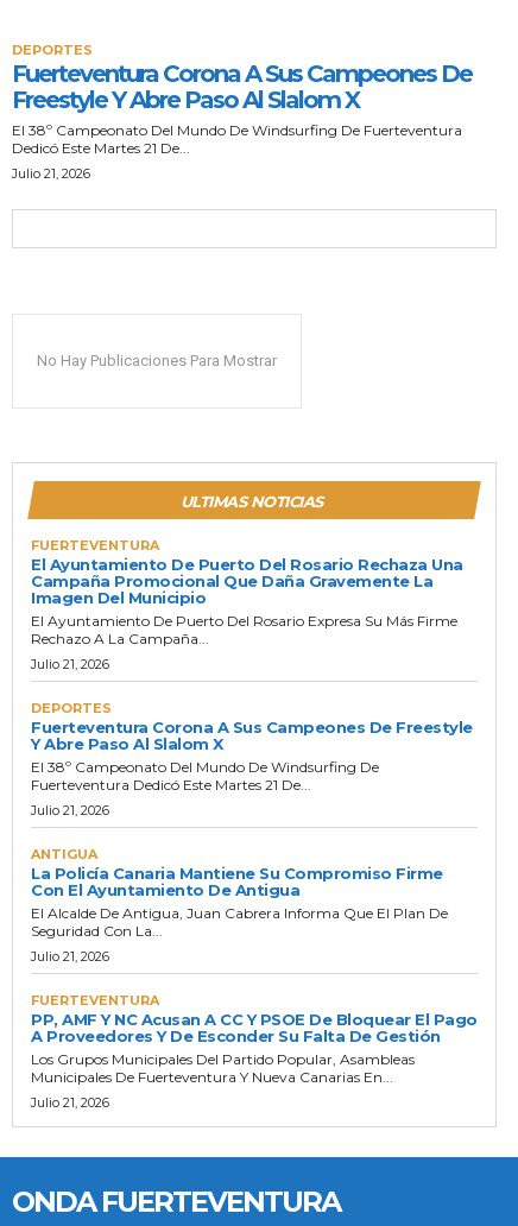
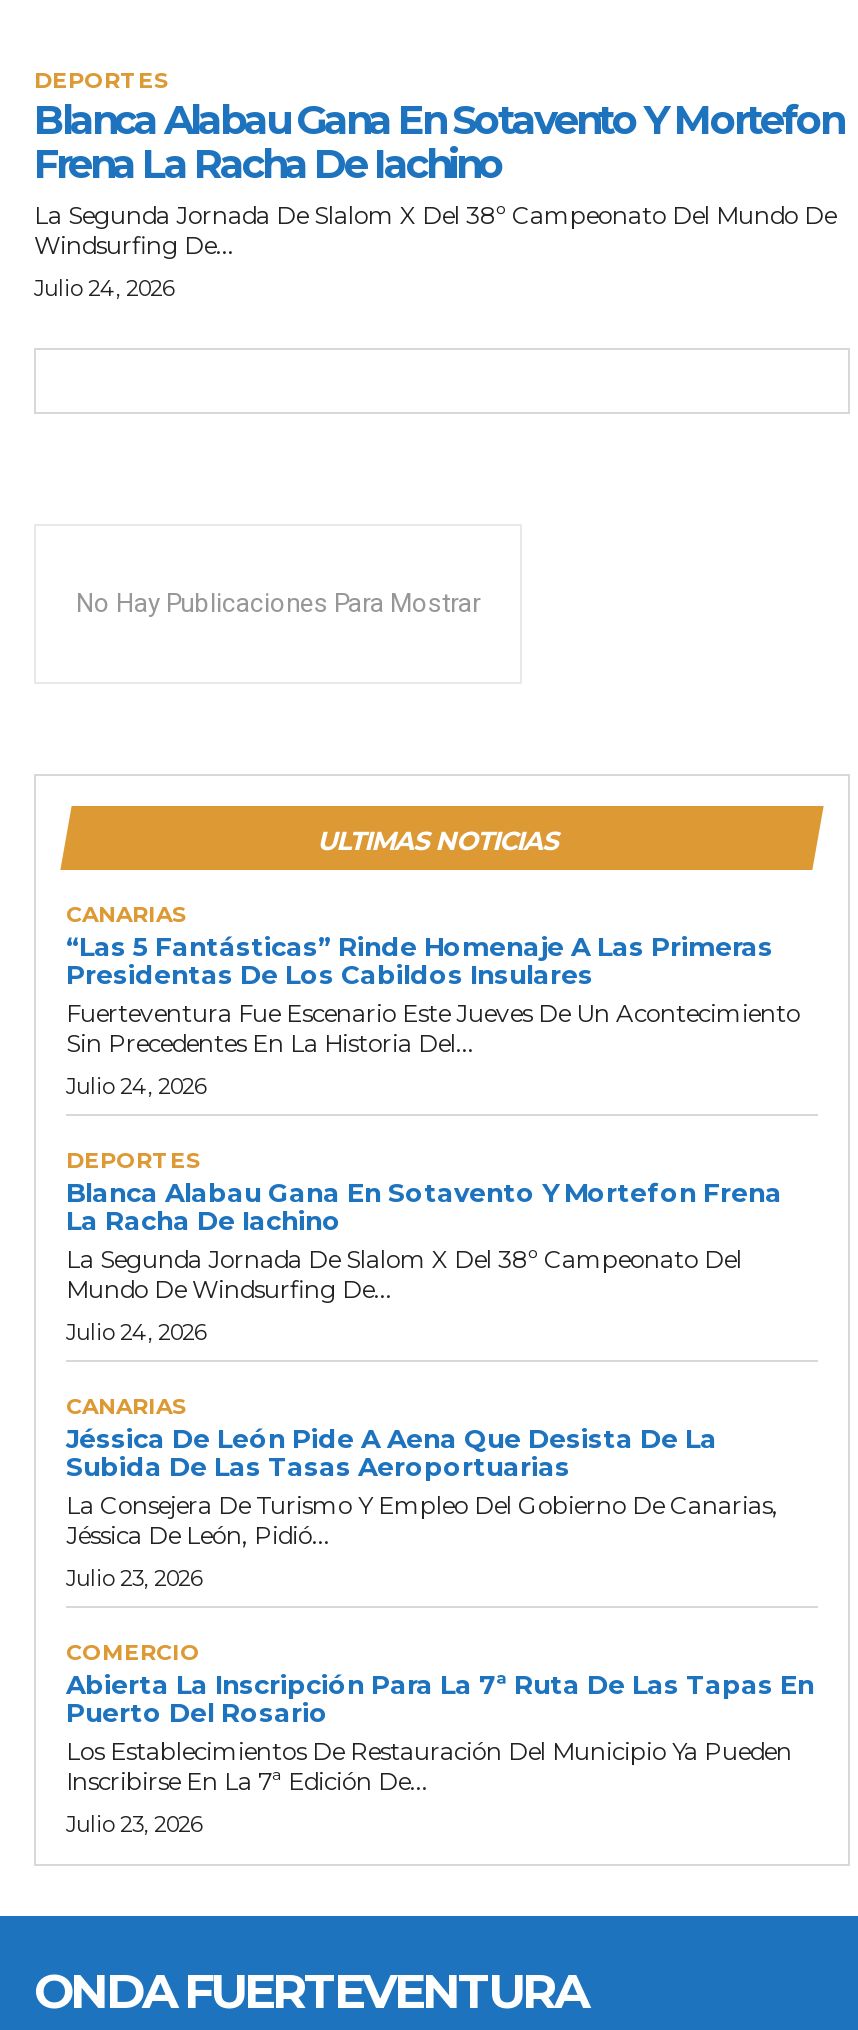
[12,59,472,157] Fuerteventura Corona A Sus Campeones De | Freestyle Y Abre Paso Al Slalom X | El 38º Campeonato Del Mundo De Windsurfing De Fuerteventura | Dedicó Este Martes 21 De... -> [34,96,842,260] Blanca Alabau Gana En Sotavento Y Mortefon | Frena La Racha De Iachino | La Segunda Jornada De Slalom X Del 38º Campeonato Del Mundo De | Windsurfing De...
[12,165,90,182] Julio 21, 2026 -> [34,274,174,302] Julio 24, 2026
[31,537,463,647] FUERTEVENTURA | El Ayuntamiento De Puerto Del Rosario Rechaza Una | Campaña Promocional Que Daña Gravemente La | Imagen Del Municipio | El Ayuntamiento De Puerto Del Rosario Expresa Su Más Firme | Rechazo A La Campaña... -> [66,900,800,1058] CANARIAS | “Las 5 Fantásticas” Rinde Homenaje A Las Primeras | Presidentas De Los Cabildos Insulares | Fuerteventura Fue Escenario Este Jueves De Un Acontecimiento | Sin Precedentes En La Historia Del...
[31,656,109,672] Julio 21, 2026 -> [66,1072,206,1100] Julio 24, 2026
[31,717,472,793] Fuerteventura Corona A Sus Campeones De Freestyle | Y Abre Paso Al Slalom X | El 38º Campeonato Del Mundo De Windsurfing De | Fuerteventura Dedicó Este Martes 21 De... -> [66,1176,782,1304] Blanca Alabau Gana En Sotavento Y Mortefon Frena | La Racha De Iachino | La Segunda Jornada De Slalom X Del 38º Campeonato Del | Mundo De Windsurfing De...
[31,802,109,818] Julio 21, 2026 -> [66,1318,206,1346] Julio 24, 2026
[31,846,448,939] ANTIGUA | La Policía Canaria Mantiene Su Compromiso Firme | Con El Ayuntamiento De Antigua | El Alcalde De Antigua, Juan Cabrera Informa Que El Plan De | Seguridad Con La... -> [66,1392,778,1550] CANARIAS | Jéssica De León Pide A Aena Que Desista De La | Subida De Las Tasas Aeroportuarias | La Consejera De Turismo Y Empleo Del Gobierno De Canarias, | Jéssica De León, Pidió...
[31,948,109,964] Julio 21, 2026 -> [66,1564,202,1592] Julio 23, 2026
[31,992,477,1086] FUERTEVENTURA | PP, AMF Y NC Acusan A CC Y PSOE De Bloquear El Pago | A Proveedores Y De Esconder Su Falta De Gestión | Los Grupos Municipales Del Partido Popular, Asambleas | Municipales De Fuerteventura Y Nueva Canarias En... -> [66,1638,814,1796] COMERCIO | Abierta La Inscripción Para La 7ª Ruta De Las Tapas En | Puerto Del Rosario | Los Establecimientos De Restauración Del Municipio Ya Pueden | Inscribirse En La 7ª Edición De...
[31,1094,109,1111] Julio 21, 2026 -> [66,1810,202,1838] Julio 23, 2026

